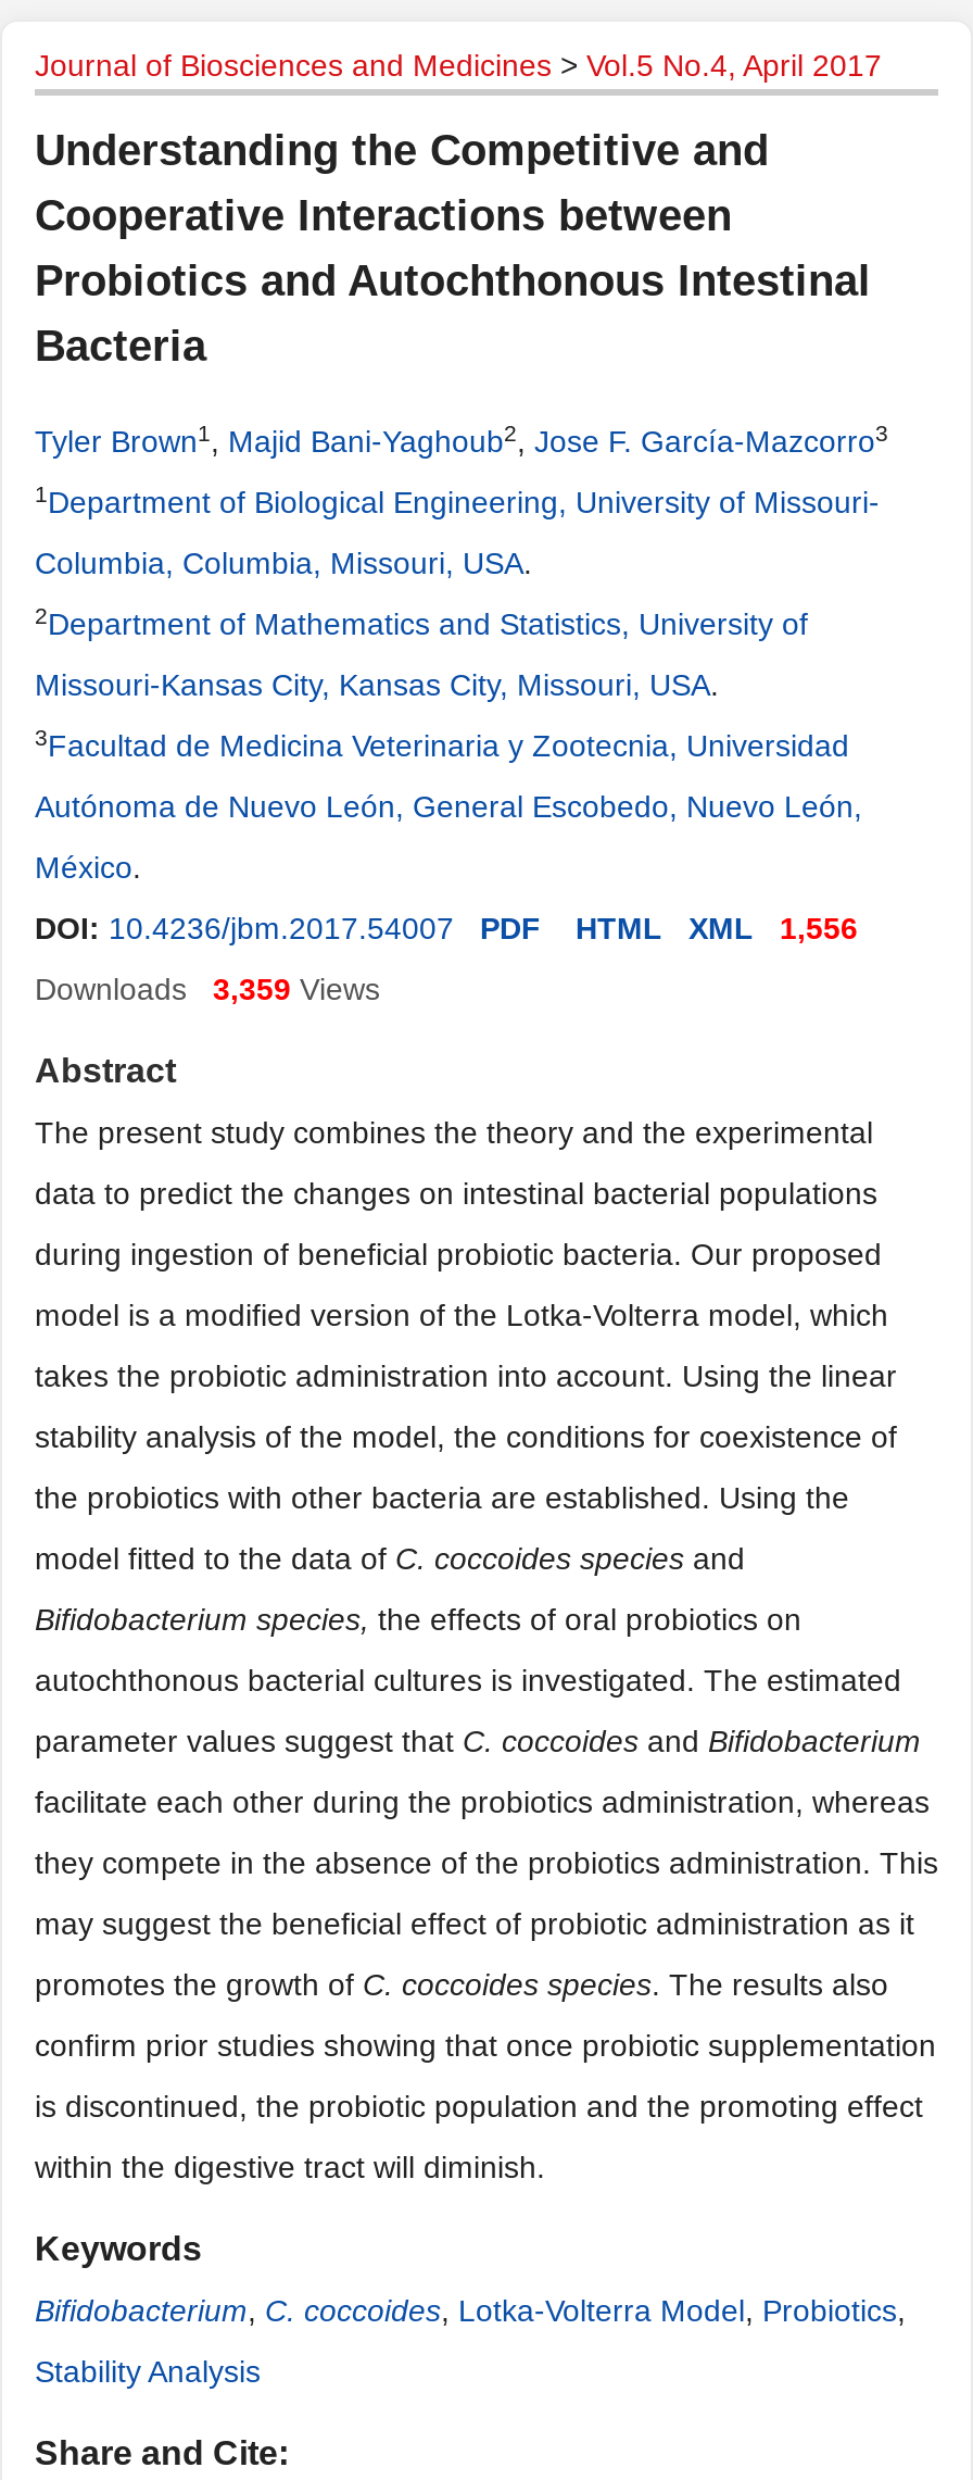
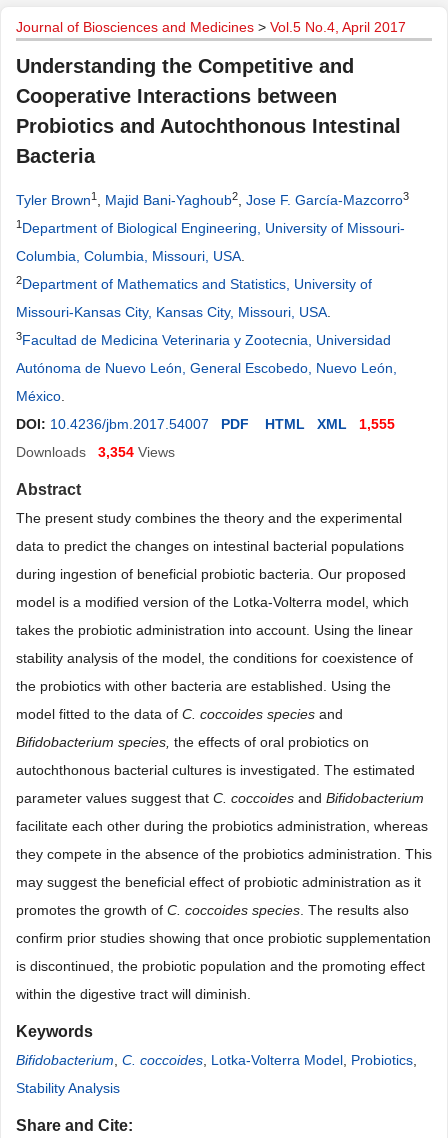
[35,911,858,945] DOI: 10.4236/jbm.2017.54007 PDF HTML XML 1,556 -> [16,416,395,432] DOI: 10.4236/jbm.2017.54007 PDF HTML XML 1,555
[35,972,380,1006] Downloads 3,359 Views -> [16,444,175,460] Downloads 3,354 Views

